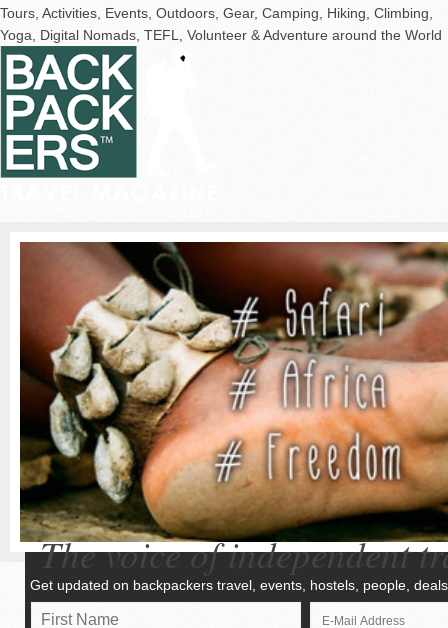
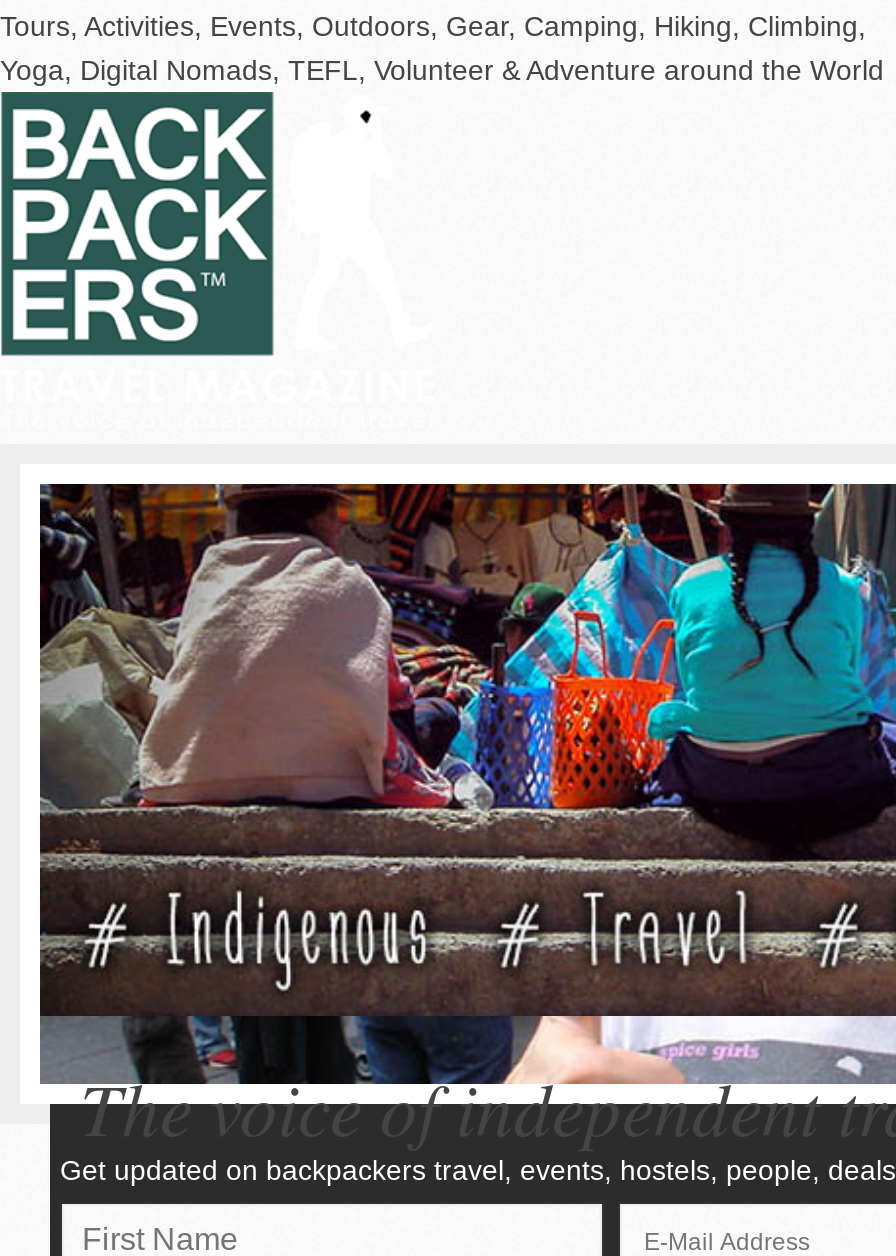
[19,241,445,542] [image] -> [38,482,890,1084] [image]

